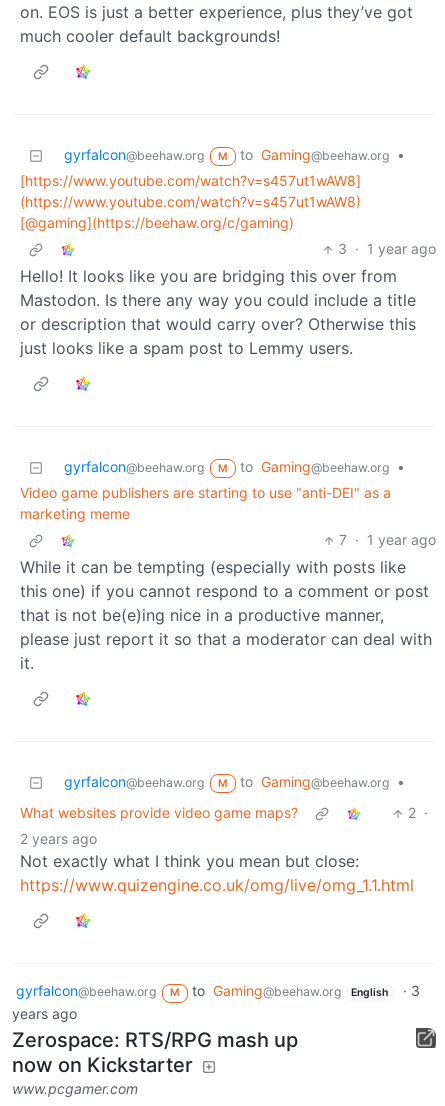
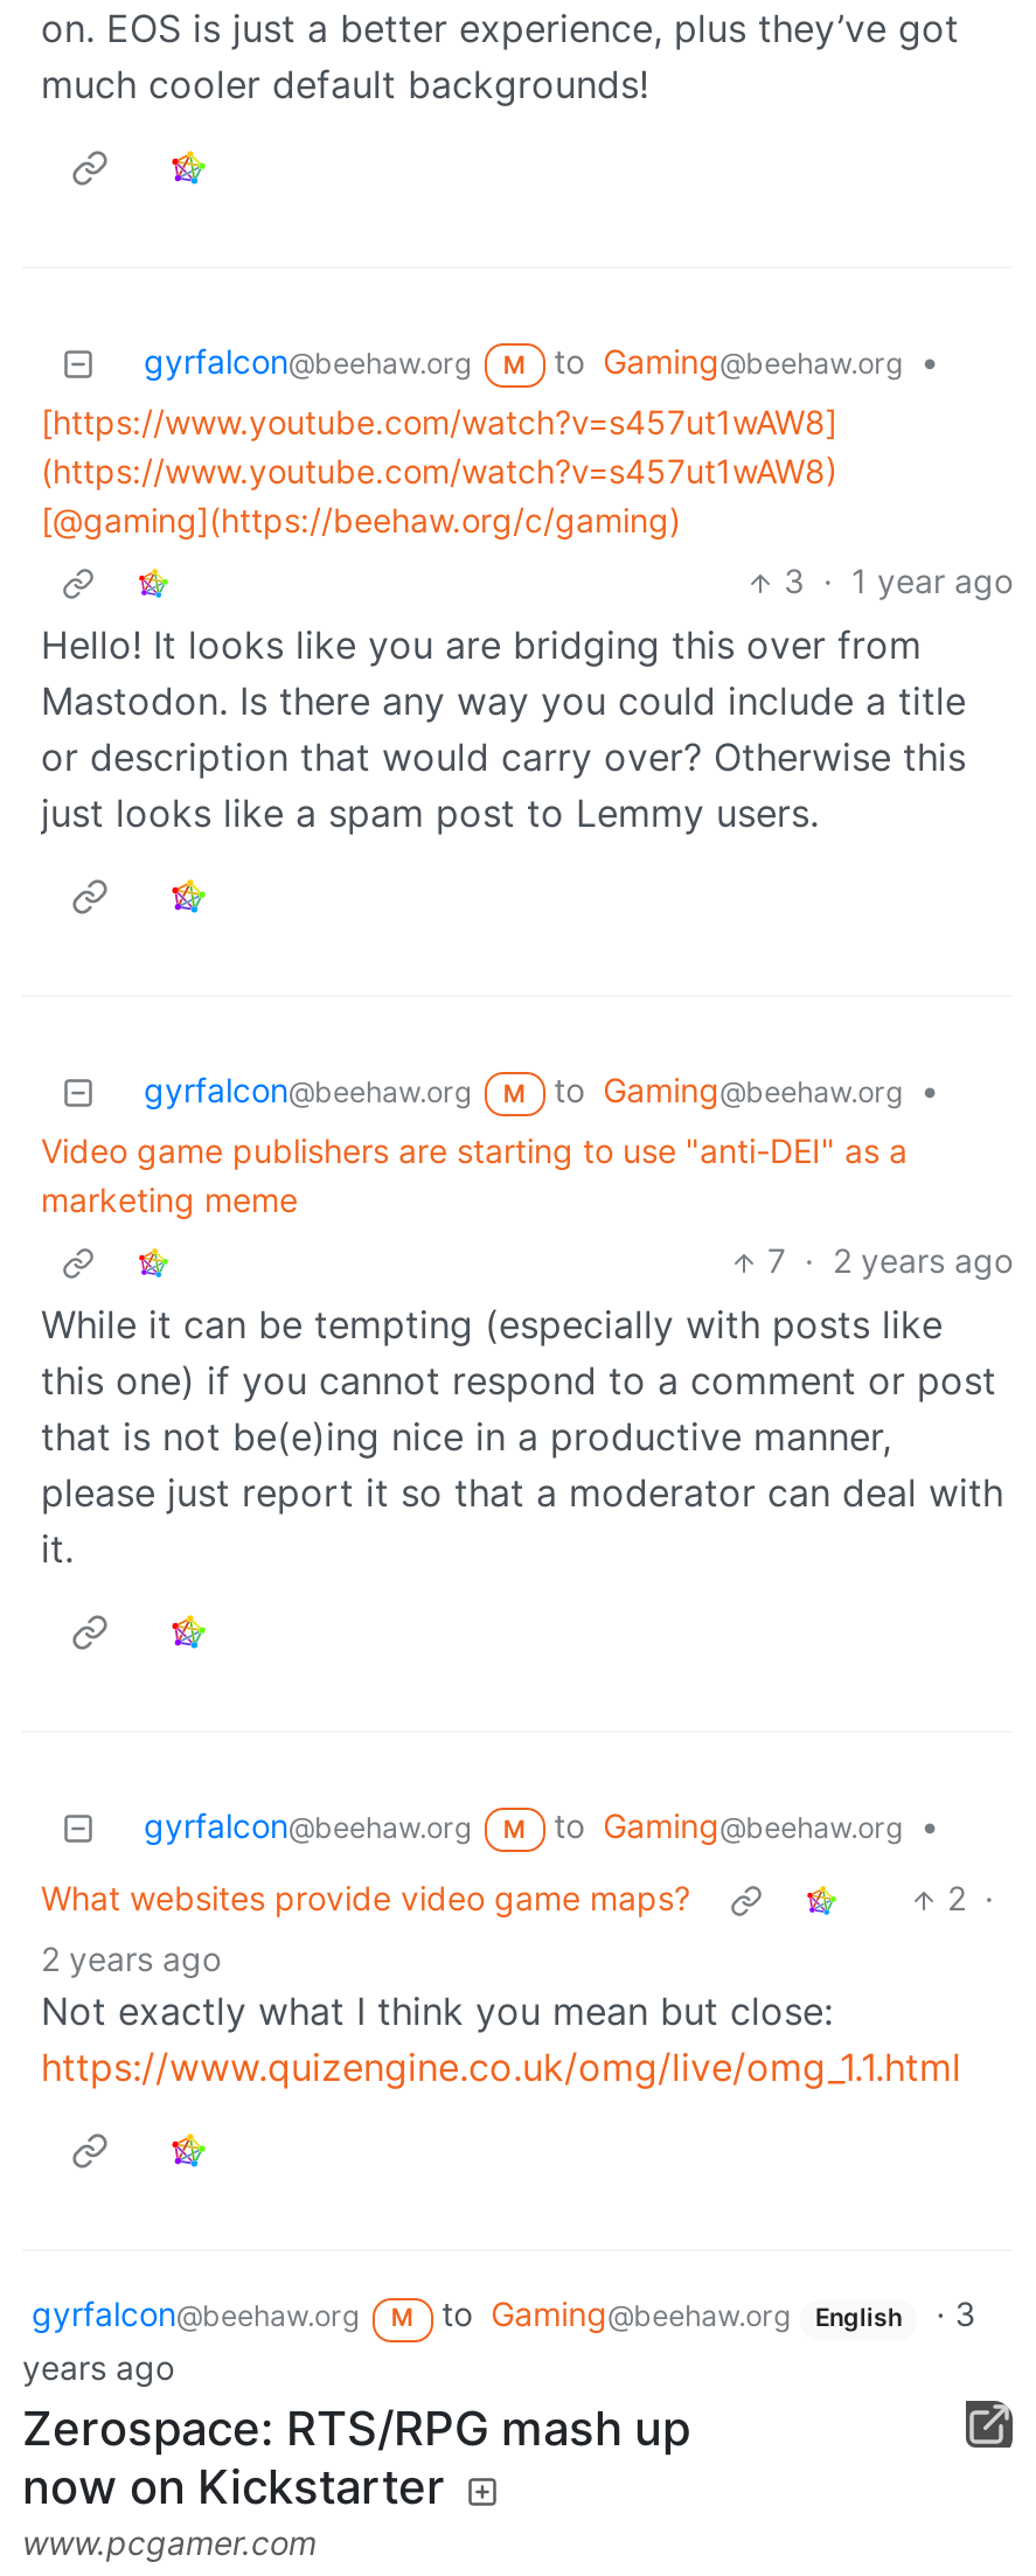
[339,531,436,548] 7 · 1 year ago -> [767,1241,1013,1281] 7 · 2 years ago

